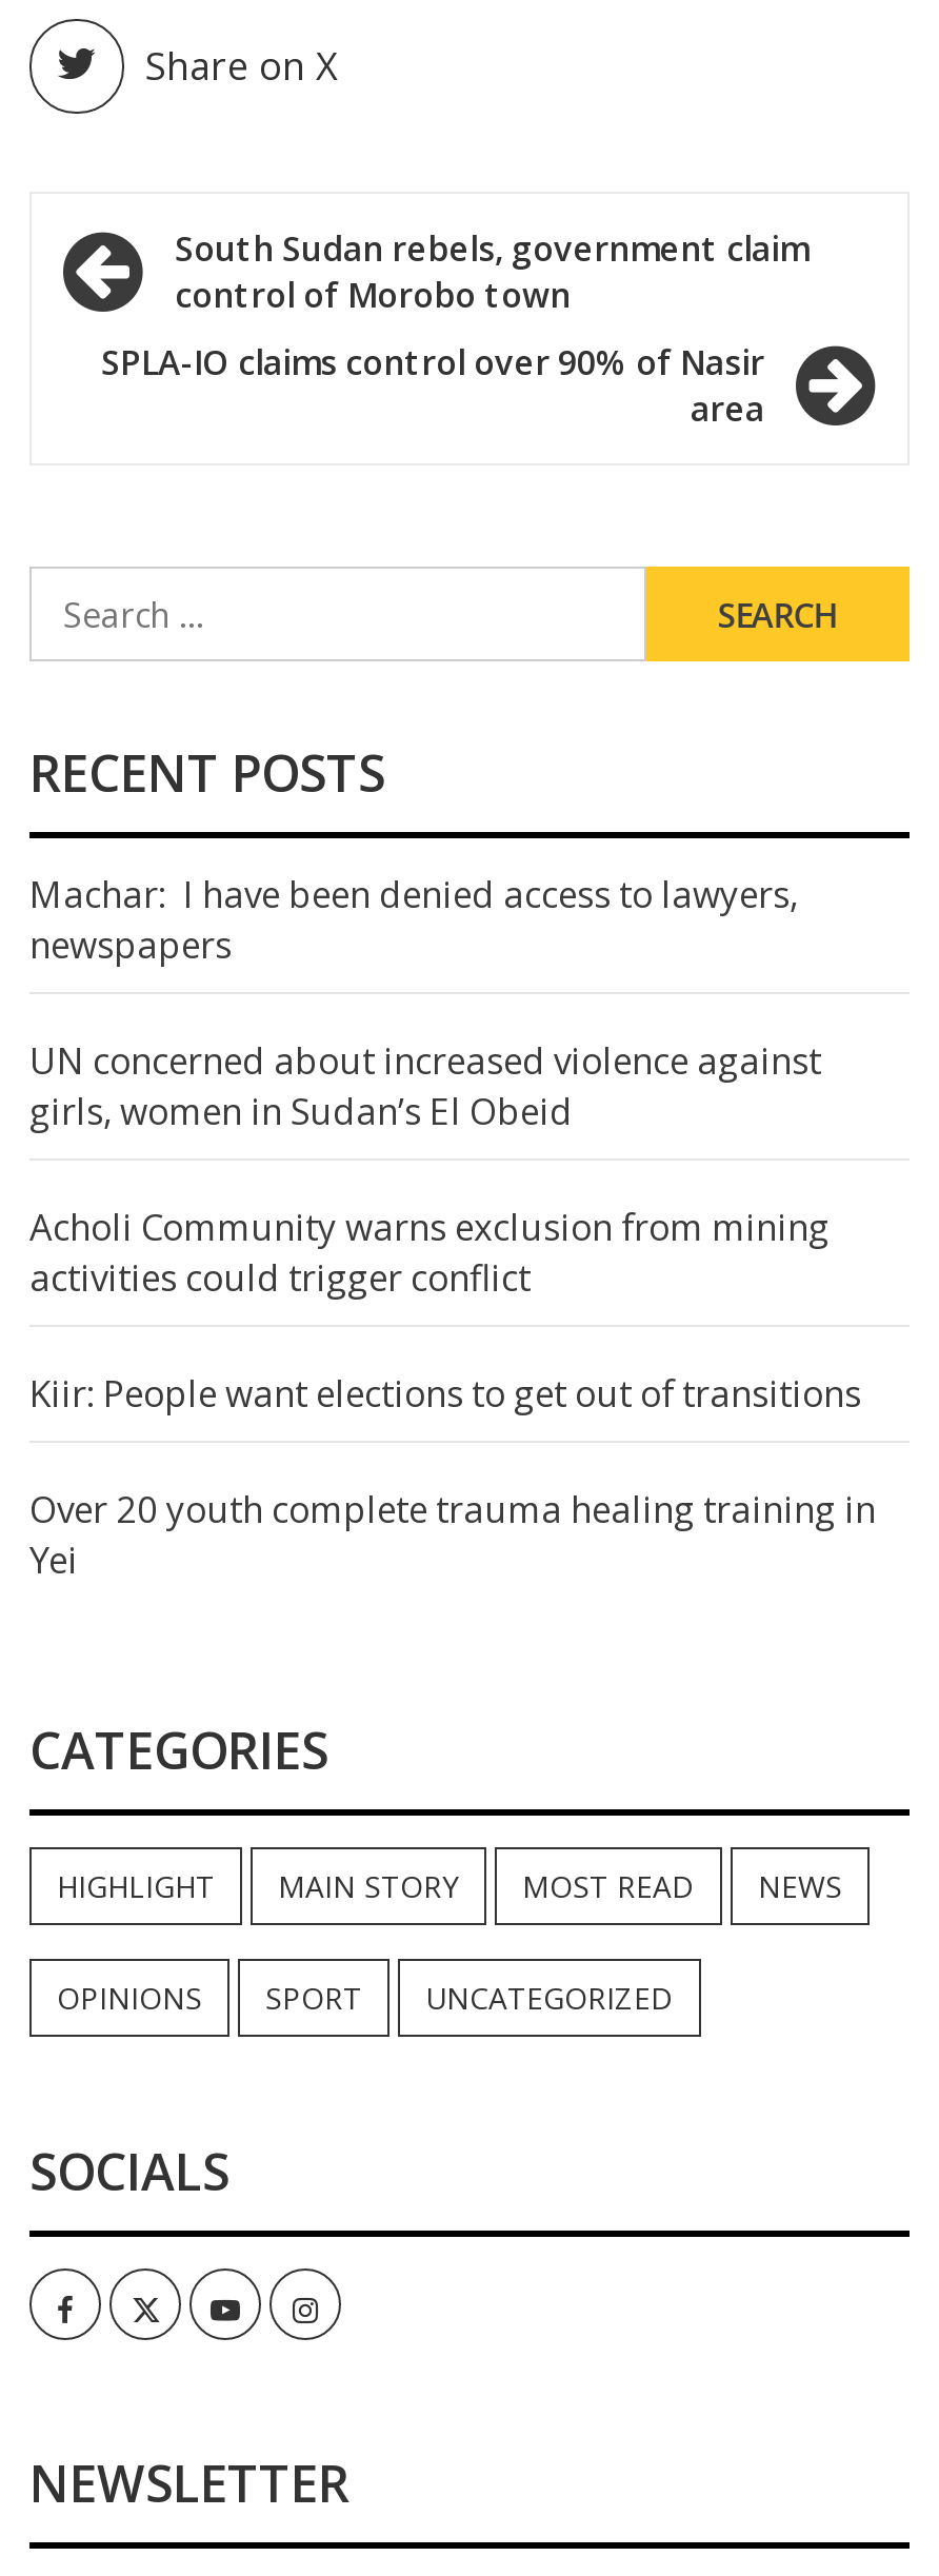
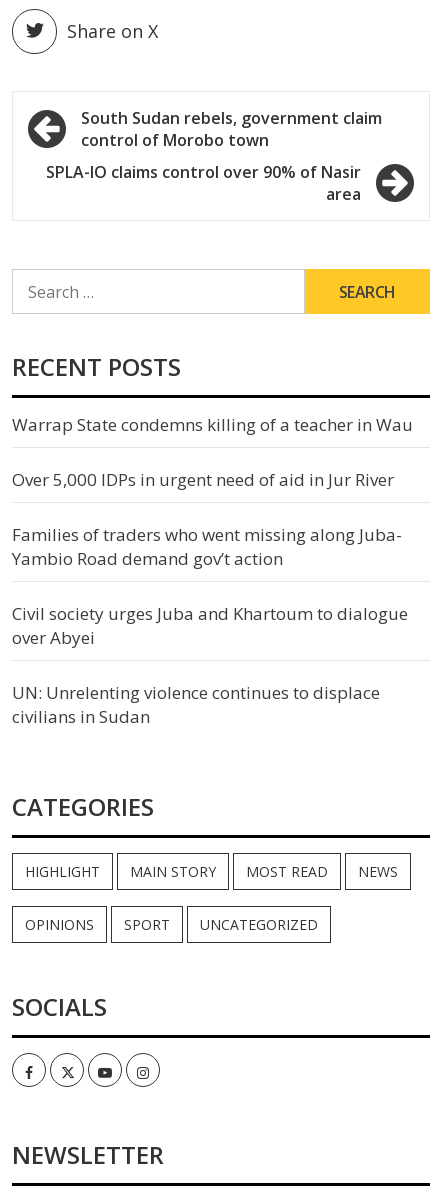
[29,871,798,970] Machar: I have been denied access to lawyers, | newspapers -> [12,413,413,436] Warrap State condemns killing of a teacher in Wau
[29,1037,821,1136] UN concerned about increased violence against | girls, women in Sudan’s El Obeid -> [12,468,394,491] Over 5,000 IDPs in urgent need of aid in Jur River
[29,1204,830,1303] Acholi Community warns exclusion from mining | activities could trigger conflict -> [12,523,402,570] Families of traders who went missing along Juba- | Yambio Road demand gov’t action
[29,1370,861,1418] Kiir: People want elections to get out of transitions -> [12,602,408,649] Civil society urges Juba and Khartoum to dialogue | over Abyei
[29,1486,876,1585] Over 20 youth complete trauma healing training in | Yei -> [12,681,380,728] UN: Unrelenting violence continues to displace | civilians in Sudan

